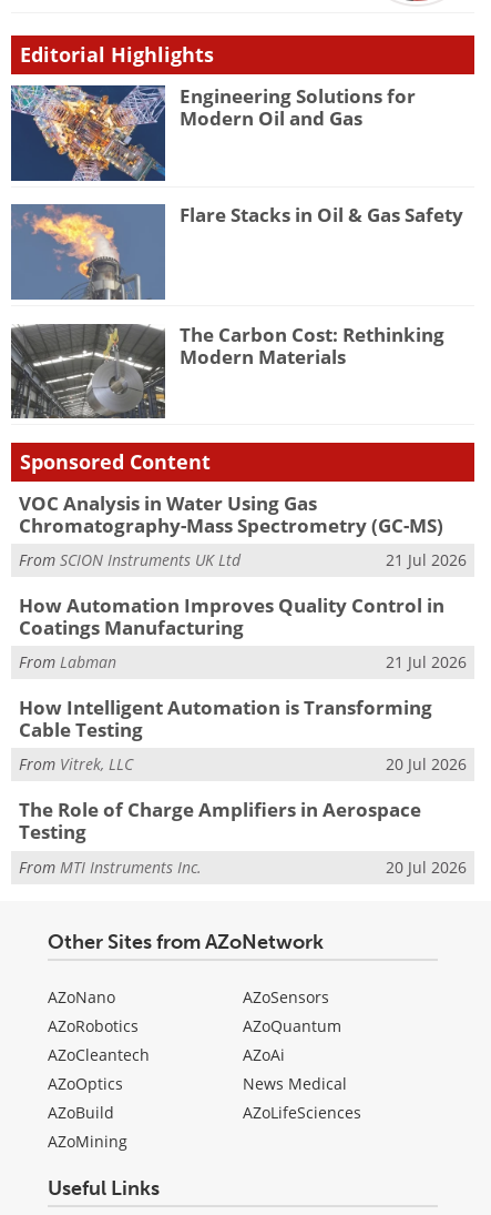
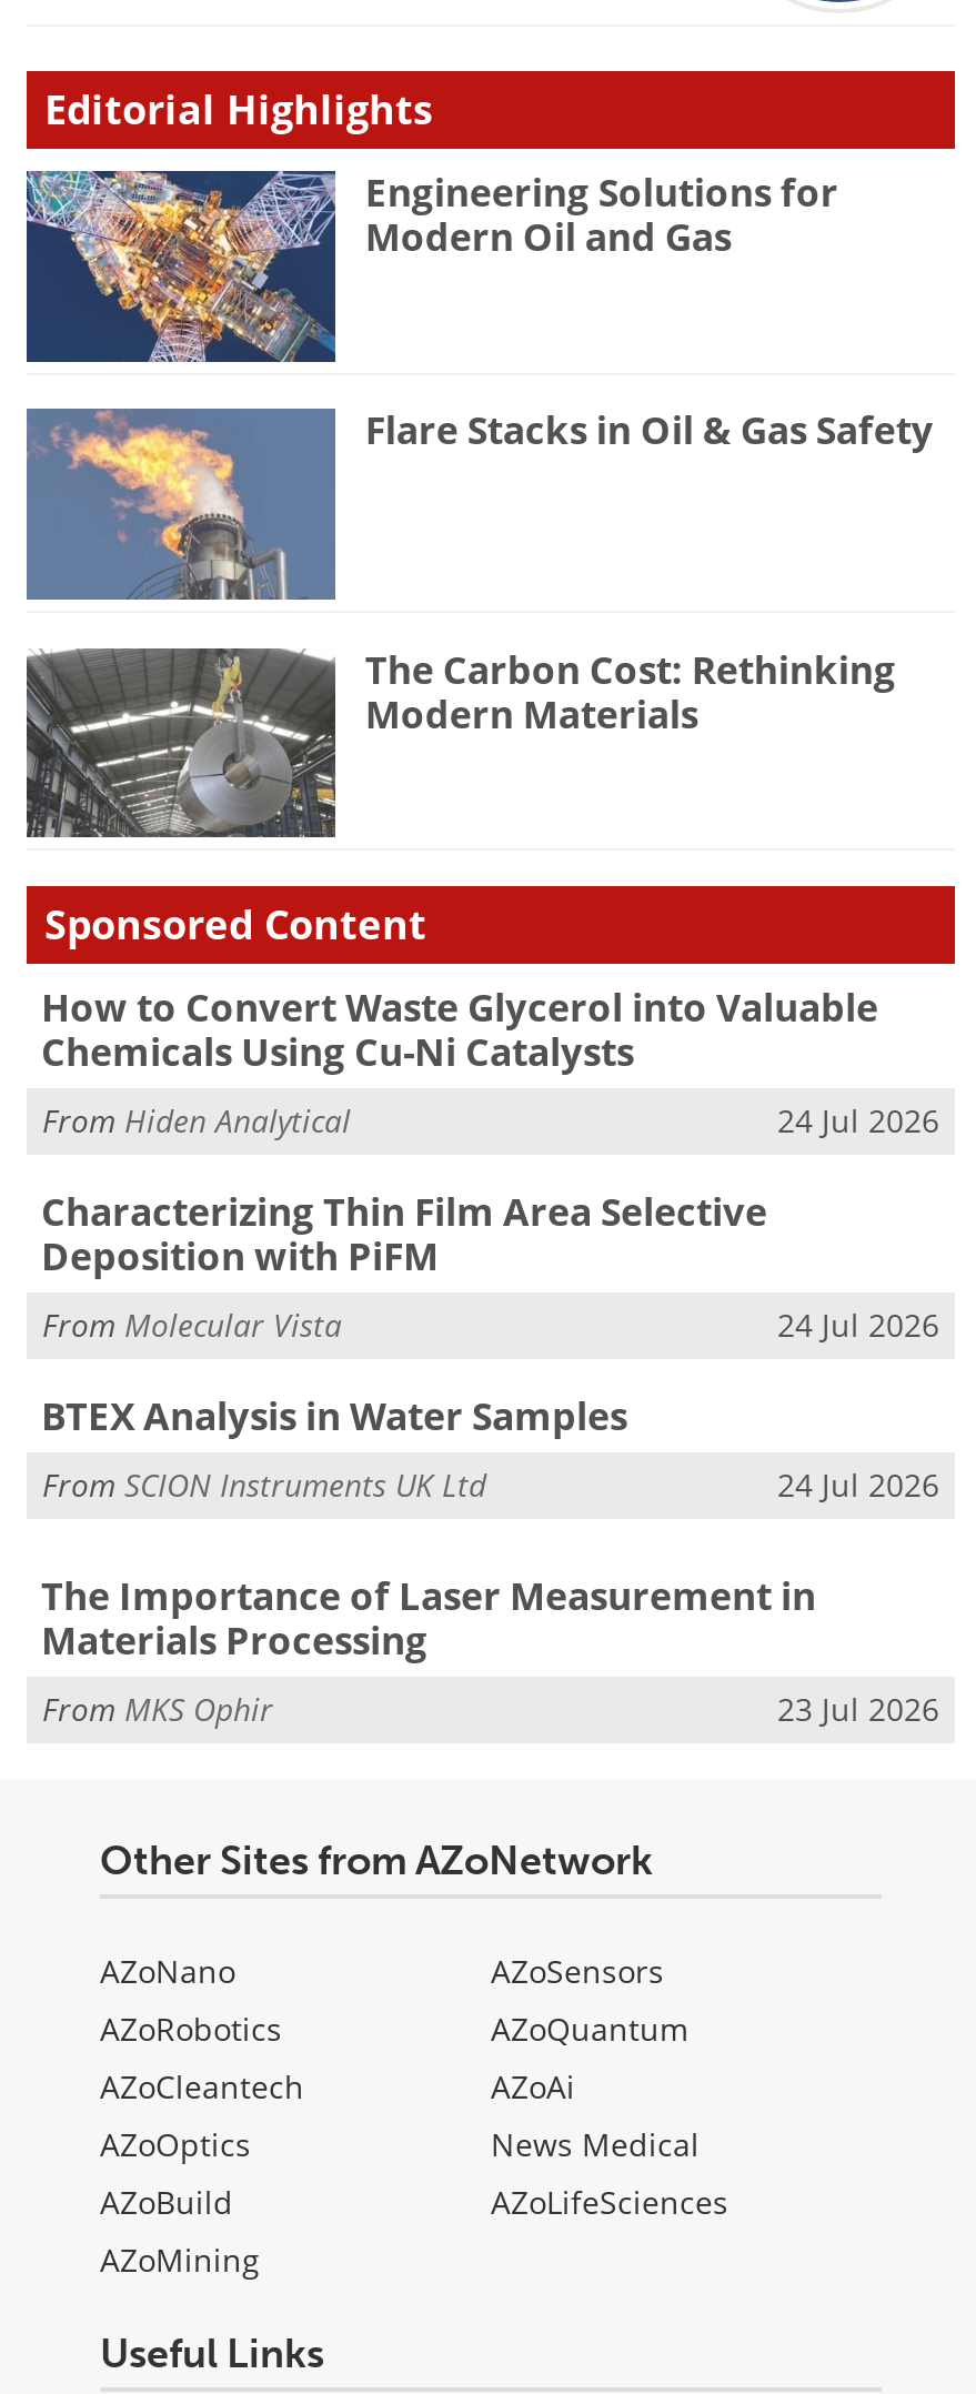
[18,490,443,538] VOC Analysis in Water Using Gas | Chromatography-Mass Spectrometry (GC-MS) -> [41,981,939,1441] How to Convert Waste Glycerol into Valuable | Chemicals Using Cu-Ni Catalysts | From Hiden Analytical | 24 Jul 2026 | Characterizing Thin Film Area Selective | Deposition with PiFM | From Molecular Vista | 24 Jul 2026 | BTEX Analysis in Water Samples
[18,549,467,877] 21 Jul 2026 | How Automation Improves Quality Control in | Coatings Manufacturing | From Labman | 21 Jul 2026 | How Intelligent Automation is Transforming | Cable Testing | From Vitrek, LLC | 20 Jul 2026 | The Role of Charge Amplifiers in Aerospace | Testing | From MTI Instruments Inc. | 20 Jul 2026 -> [41,1464,939,1730] 24 Jul 2026 | The Importance of Laser Measurement in | Materials Processing | From MKS Ophir | 23 Jul 2026
moved [19,549,241,571] -> [42,1464,486,1507]: From SCION Instruments UK Ltd

